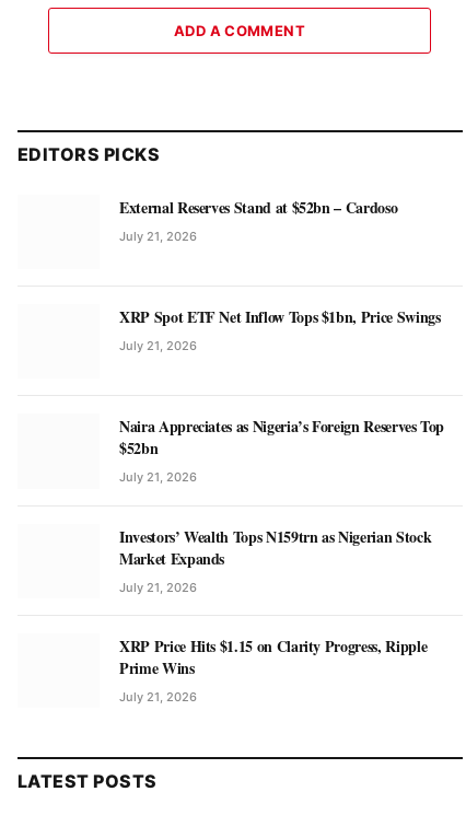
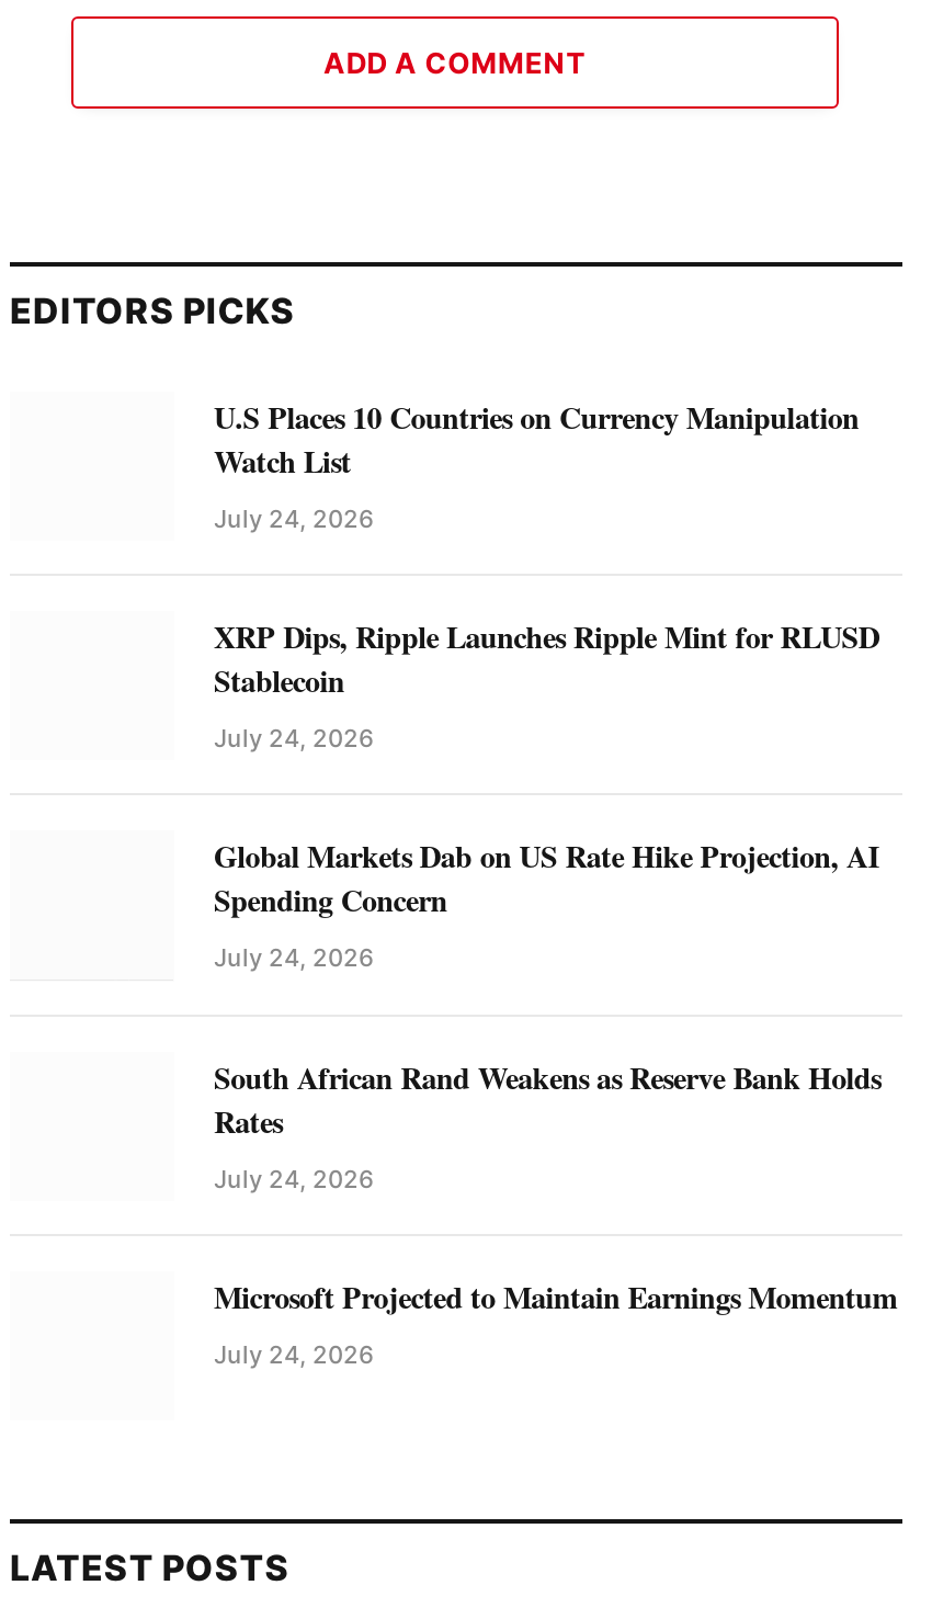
[119,196,397,244] External Reserves Stand at $52bn – Cardoso | July 21, 2026 -> [214,394,859,534] U.S Places 10 Countries on Currency Manipulation | Watch List | July 24, 2026
[119,305,440,354] XRP Spot ETF Net Inflow Tops $1bn, Price Swings | July 21, 2026 -> [214,614,880,754] XRP Dips, Ripple Launches Ripple Mint for RLUSD | Stablecoin | July 24, 2026
[119,415,444,485] Naira Appreciates as Nigeria’s Foreign Reserves Top | $52bn | July 21, 2026 -> [214,833,878,974] Global Markets Dab on US Rate Hike Projection, AI | Spending Concern | July 24, 2026
[119,525,431,595] Investors’ Wealth Tops N159trn as Nigerian Stock | Market Expands | July 21, 2026 -> [214,1053,881,1194] South African Rand Weakens as Reserve Bank Holds | Rates | July 24, 2026
[119,634,427,704] XRP Price Hits $1.15 on Clarity Progress, Ripple | Prime Wins | July 21, 2026 -> [214,1273,898,1369] Microsoft Projected to Maintain Earnings Momentum | July 24, 2026

